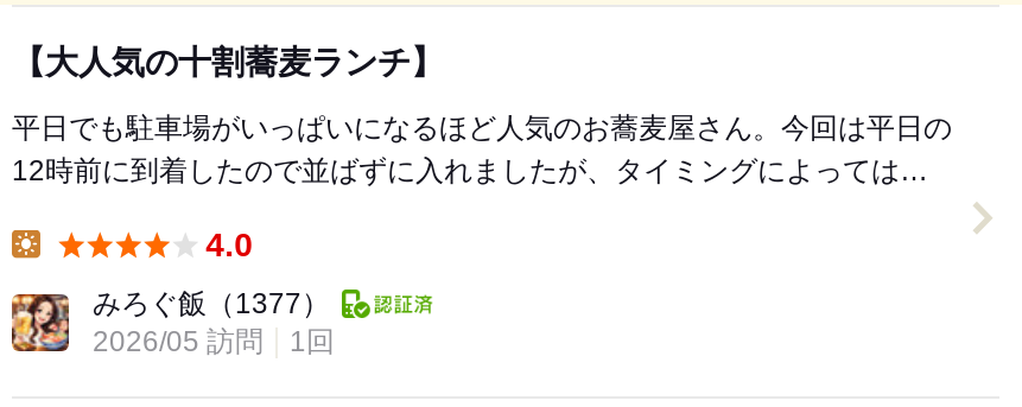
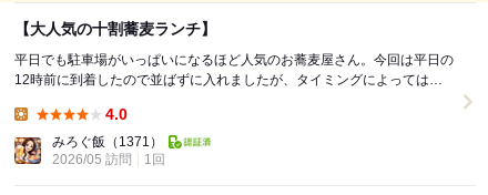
[93,288,330,321] みろぐ飯（1377） -> [52,134,163,150] みろぐ飯（1371）

